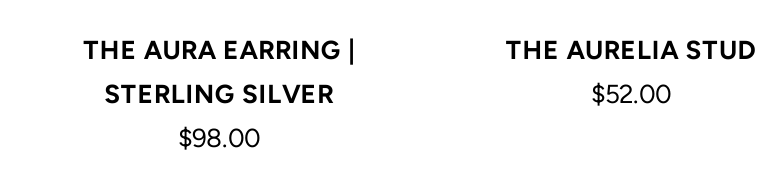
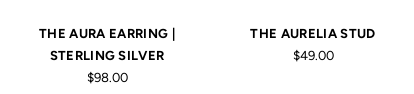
[591,79,671,109] $52.00 -> [292,48,333,63] $49.00

